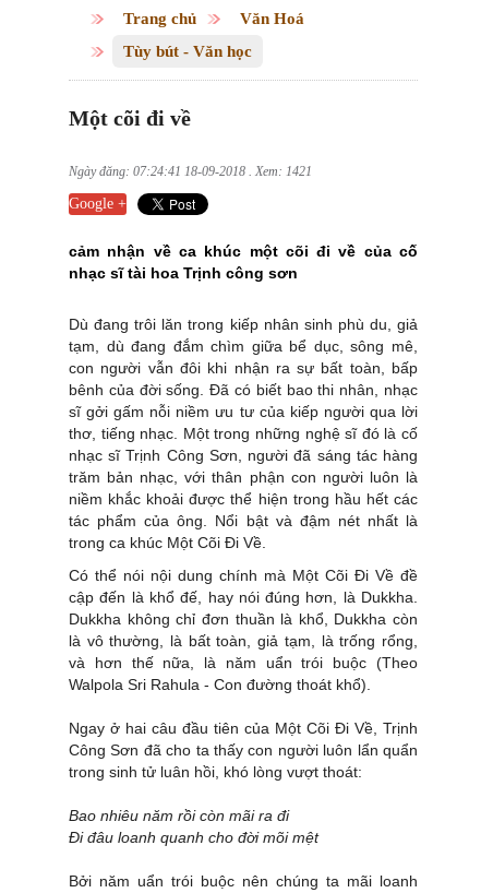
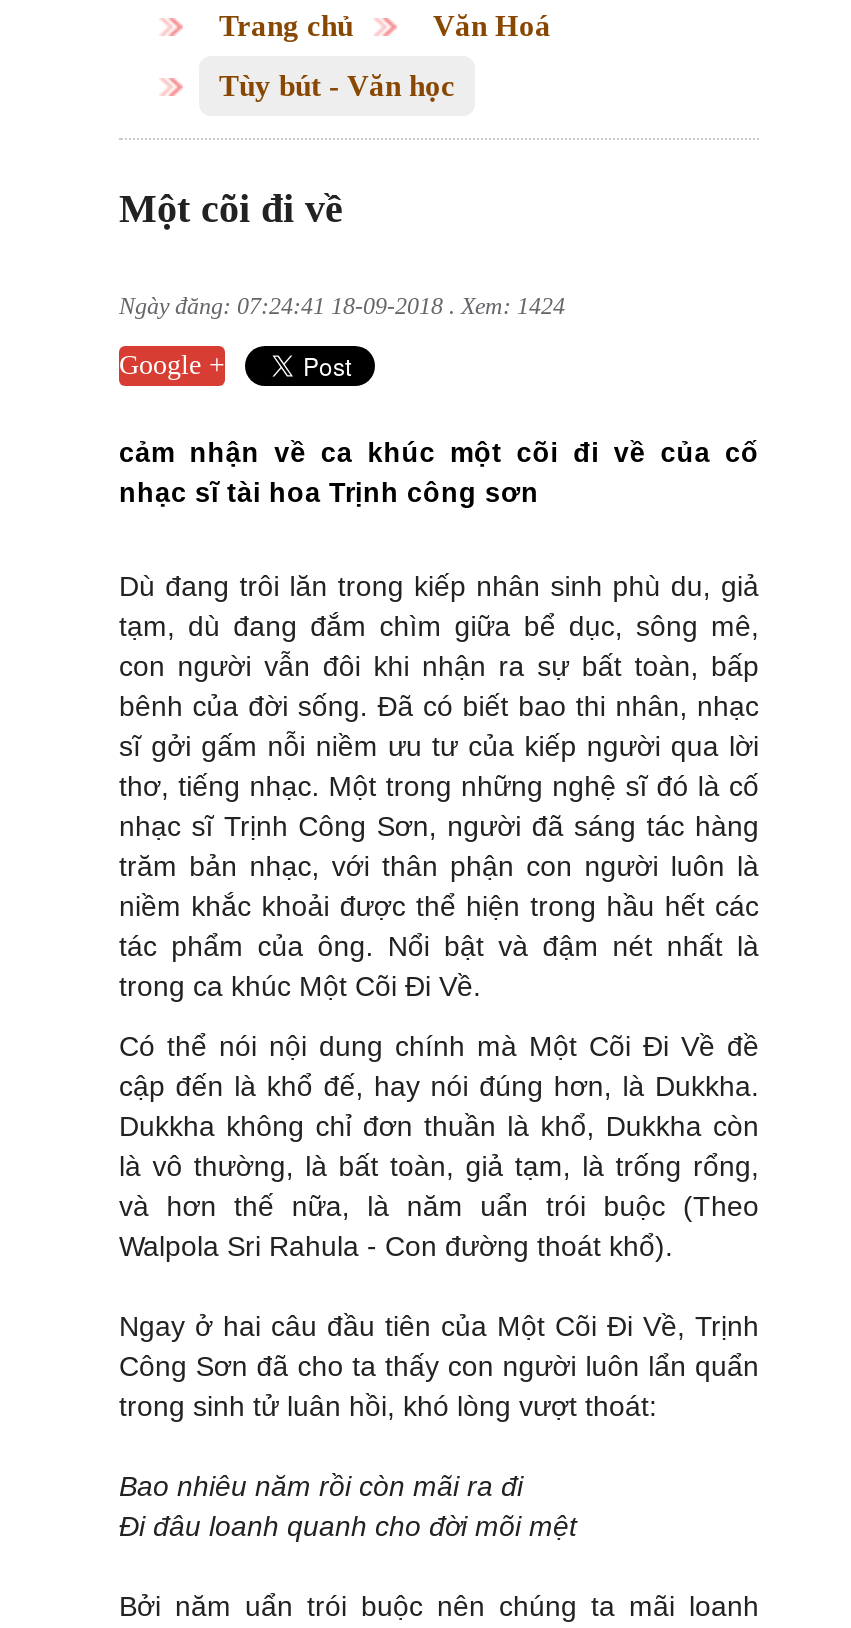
[69,164,312,179] Ngày đăng: 07:24:41 18-09-2018 . Xem: 1421 -> [119,293,565,321] Ngày đăng: 07:24:41 18-09-2018 . Xem: 1424

